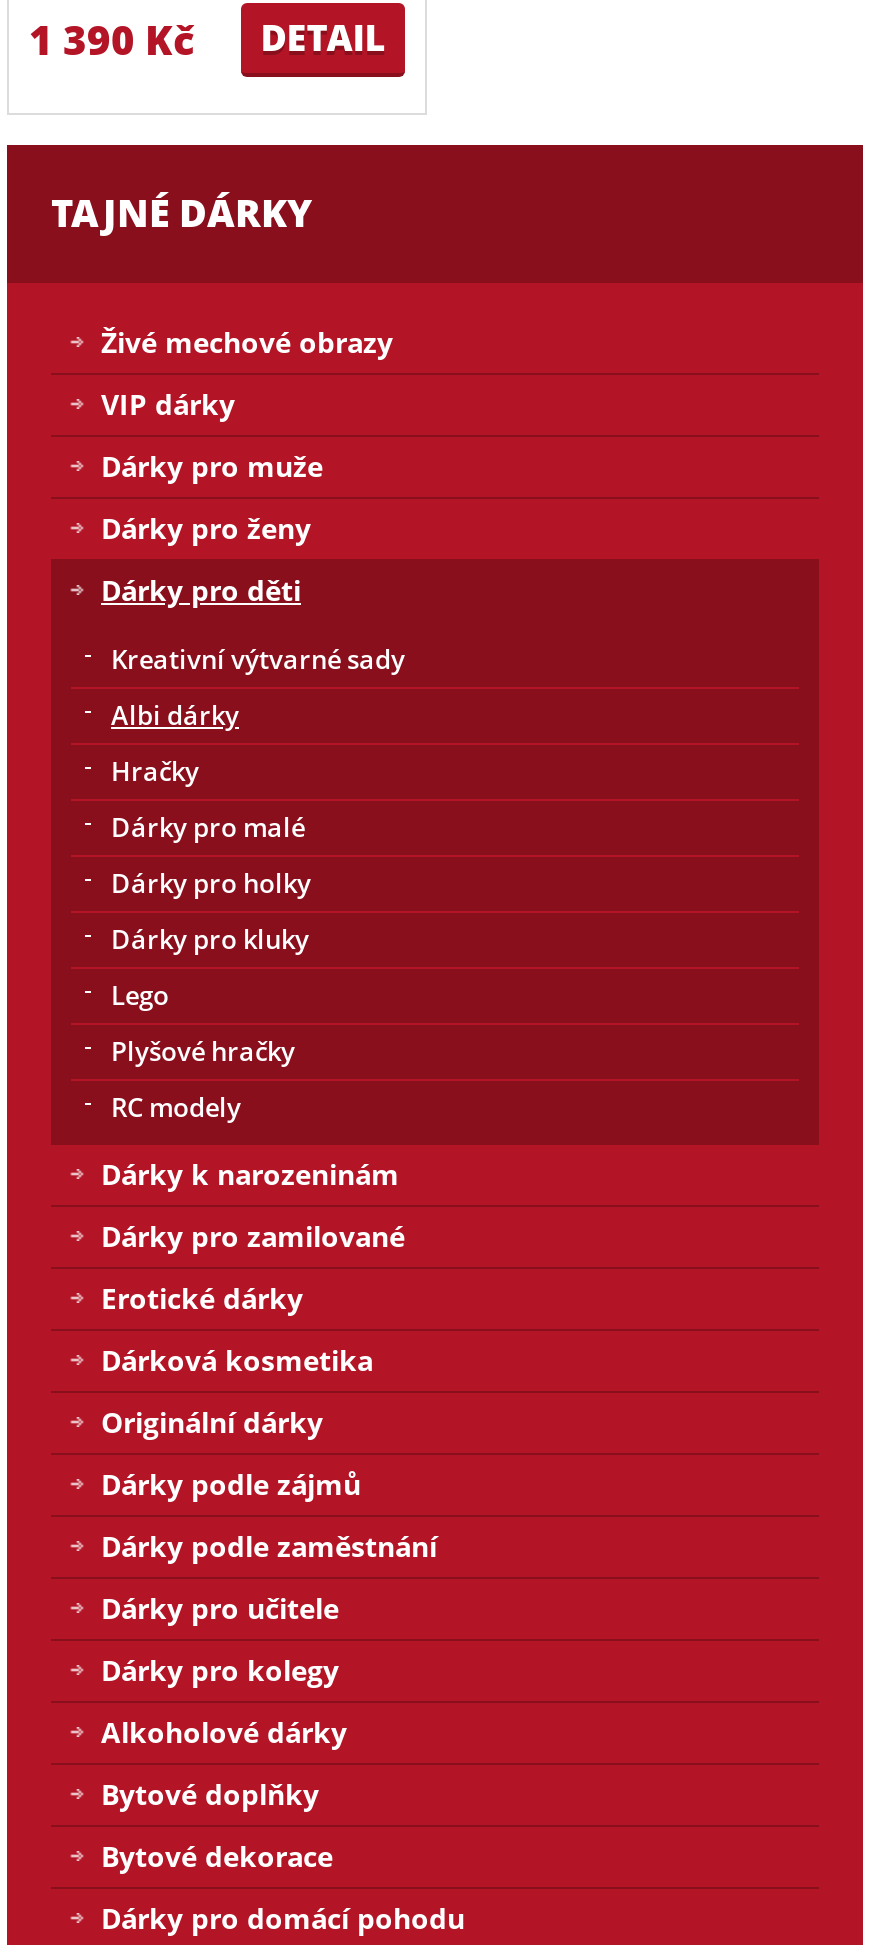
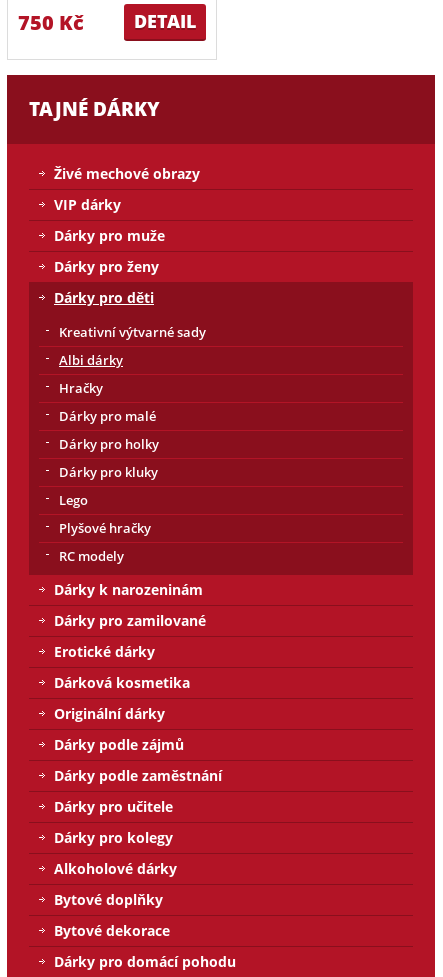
[29,12,195,66] 1 390 Kč -> [18,9,84,36] 750 Kč

